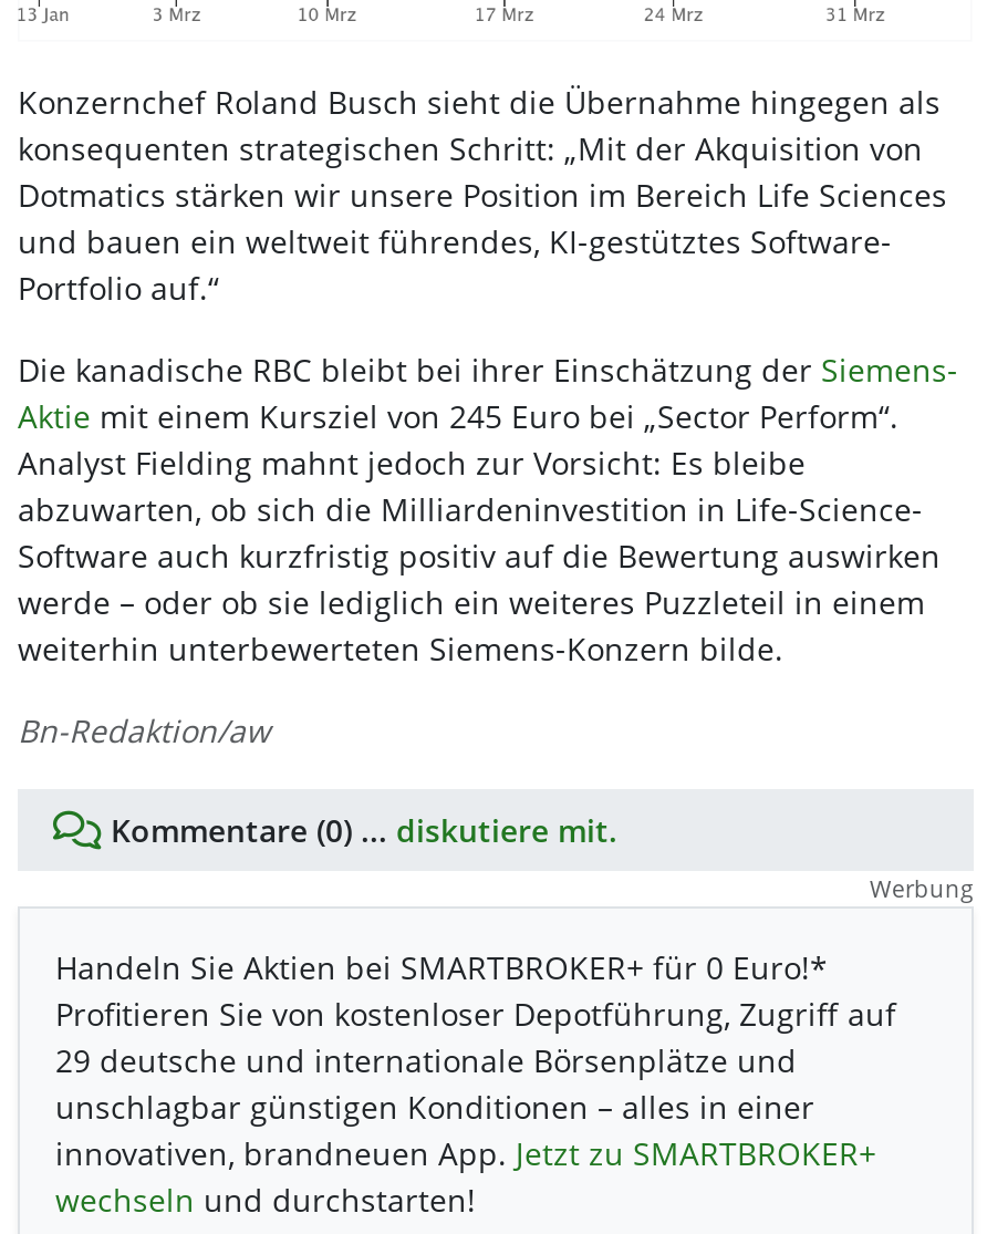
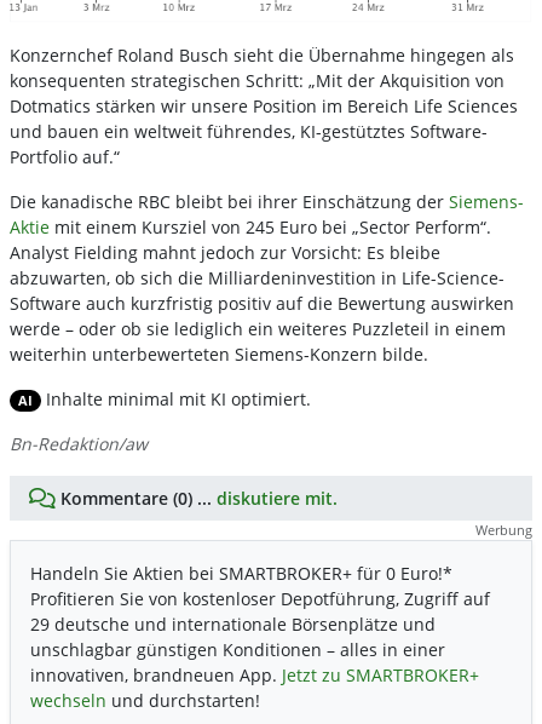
none -> [18,387,310,410] AI | Inhalte minimal mit KI optimiert.

